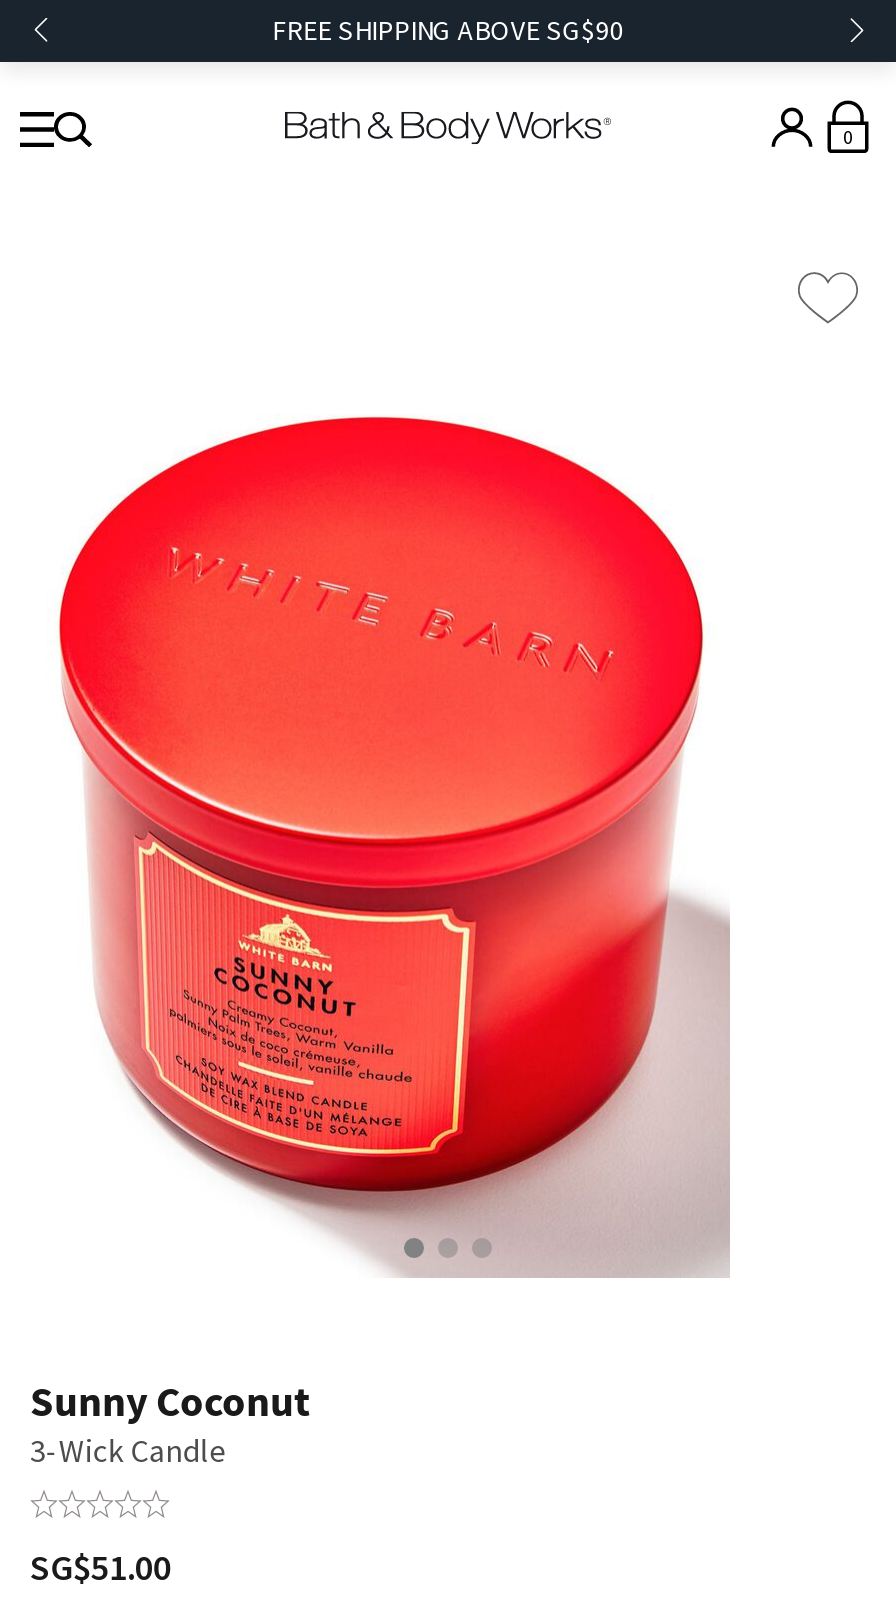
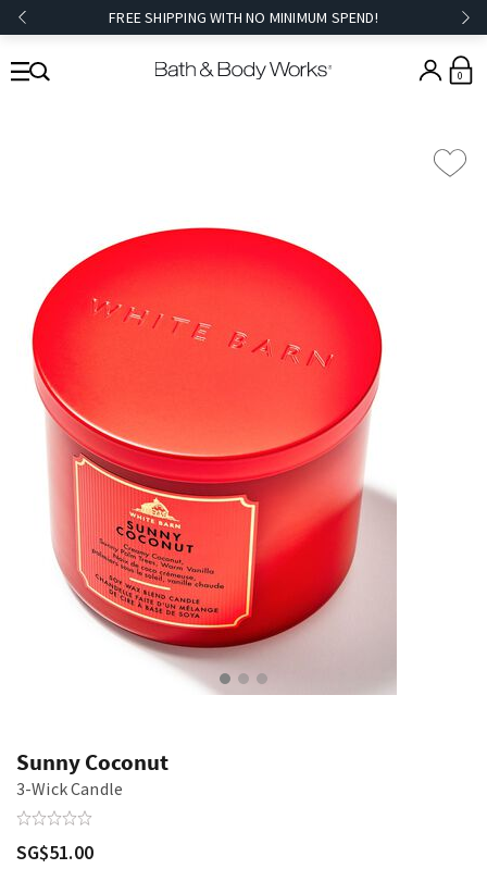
[272,12,624,48] FREE SHIPPING ABOVE SG$90 -> [109,8,378,27] FREE SHIPPING WITH NO MINIMUM SPEND!

